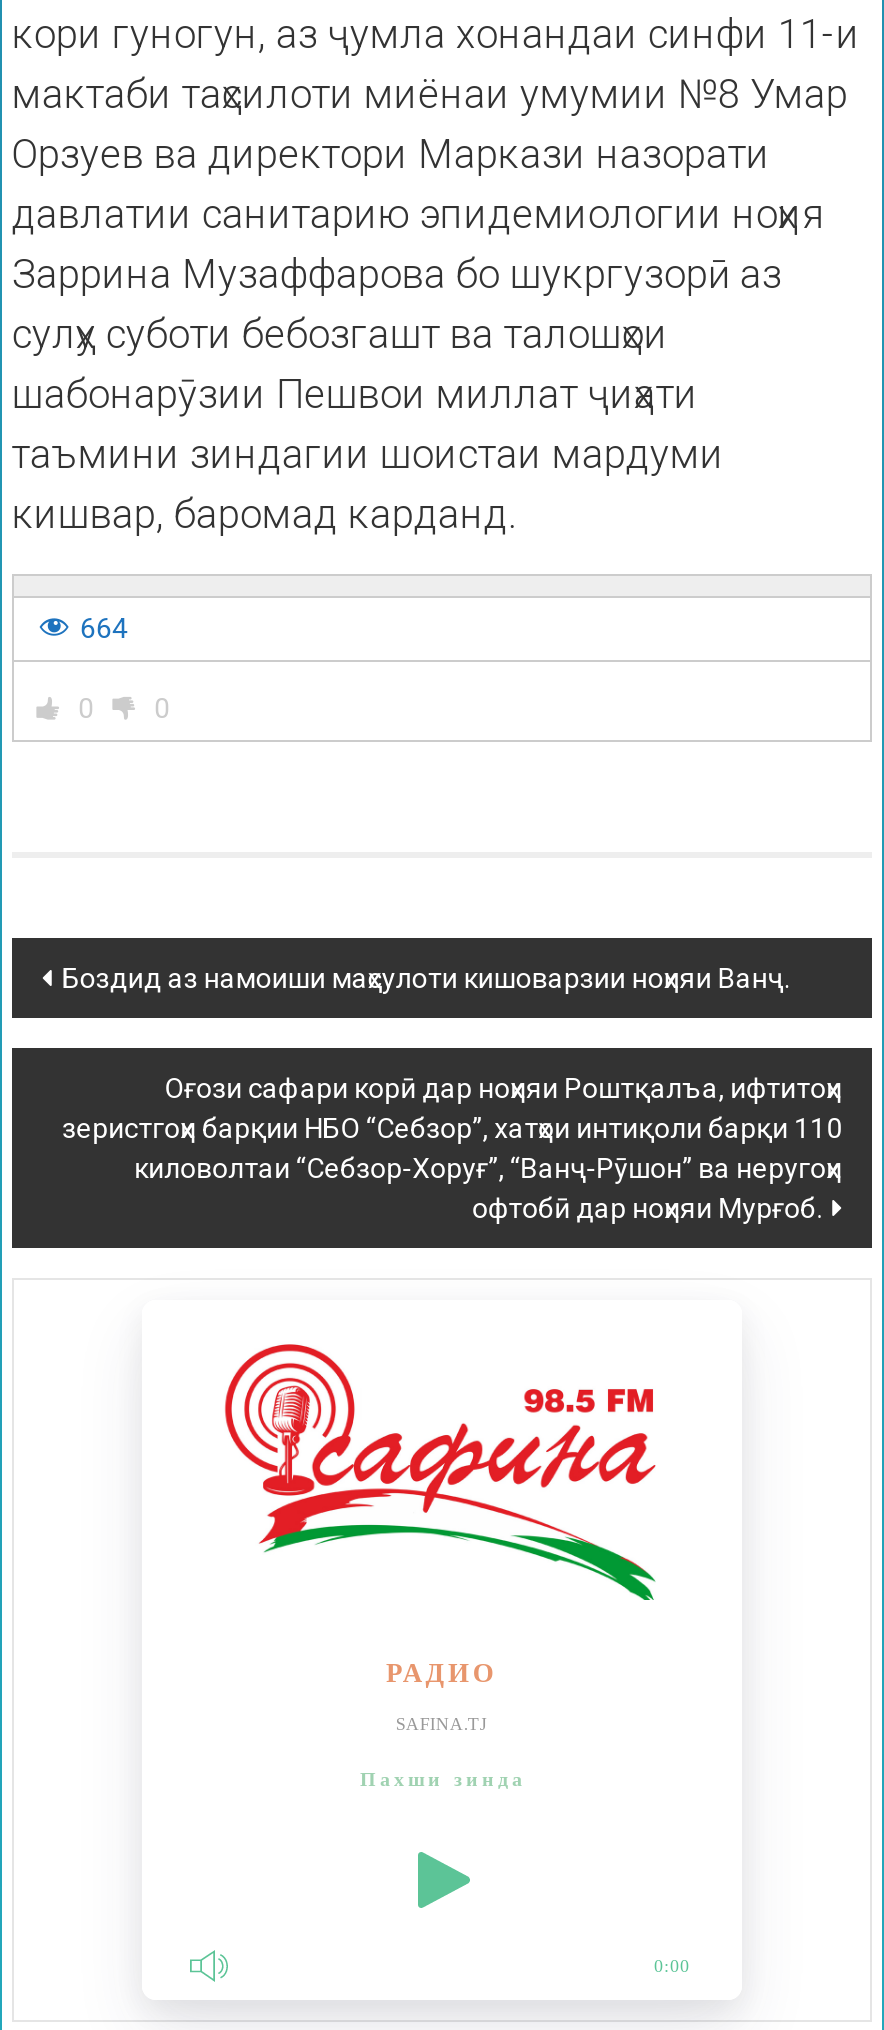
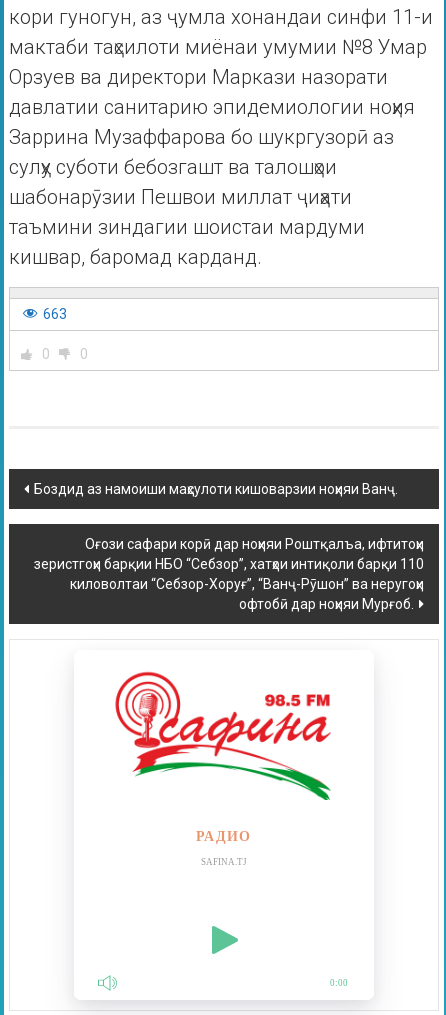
[80,611,128,643] 664 -> [43,306,67,322] 663
[360,1767,526,1789] Пахши зинда -> none

